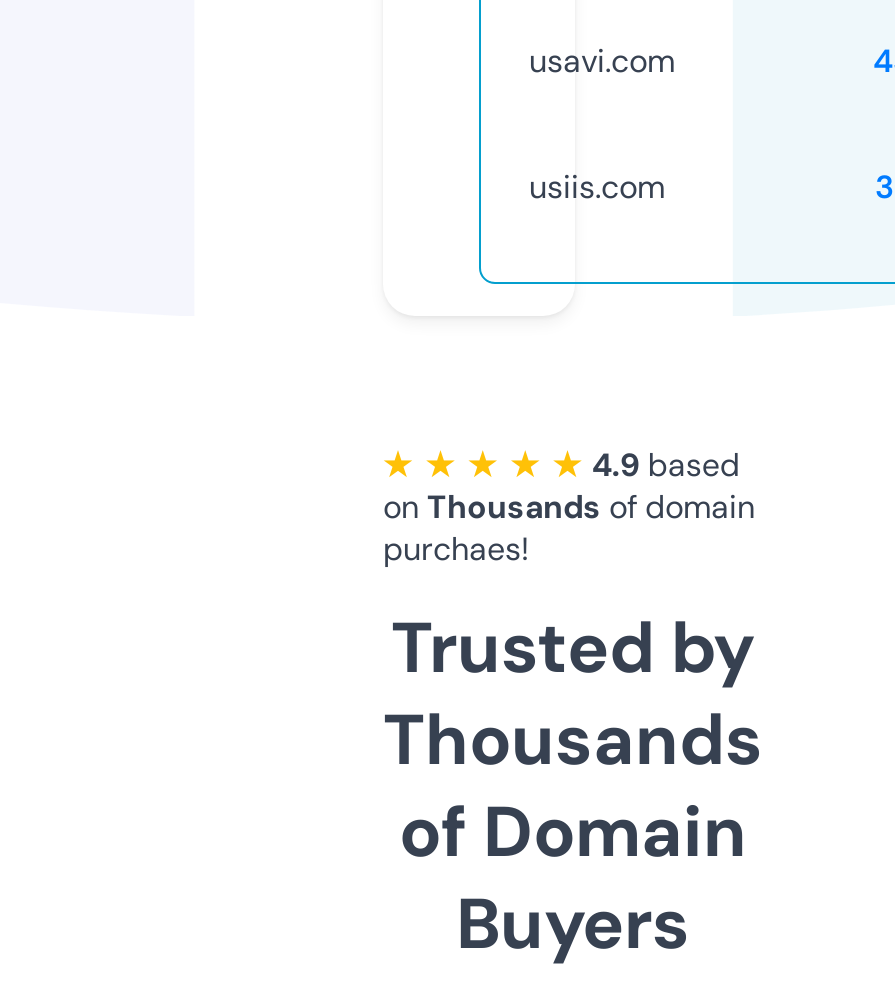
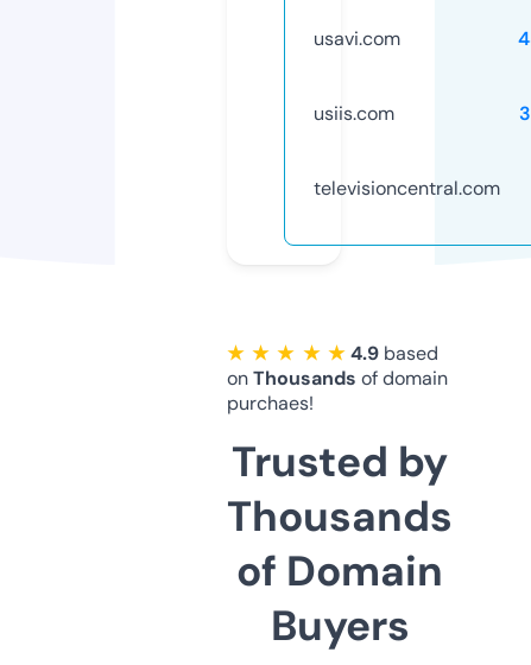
none -> [314,176,500,200] televisioncentral.com

